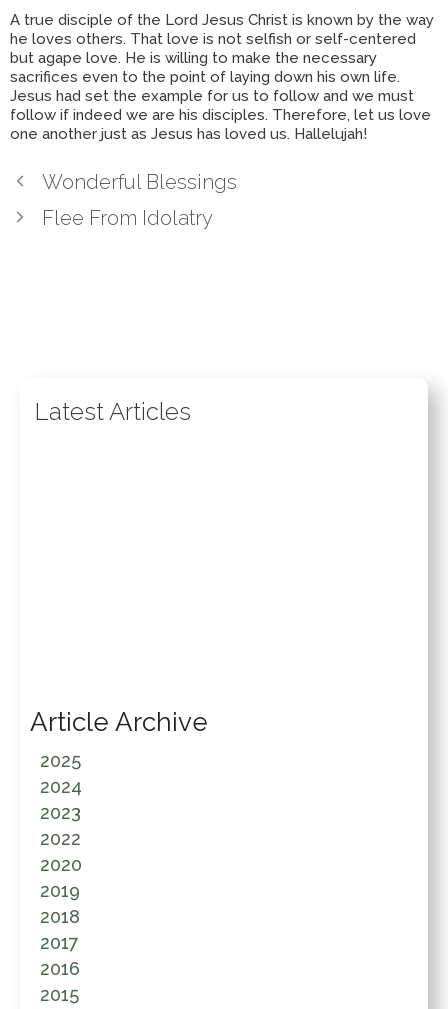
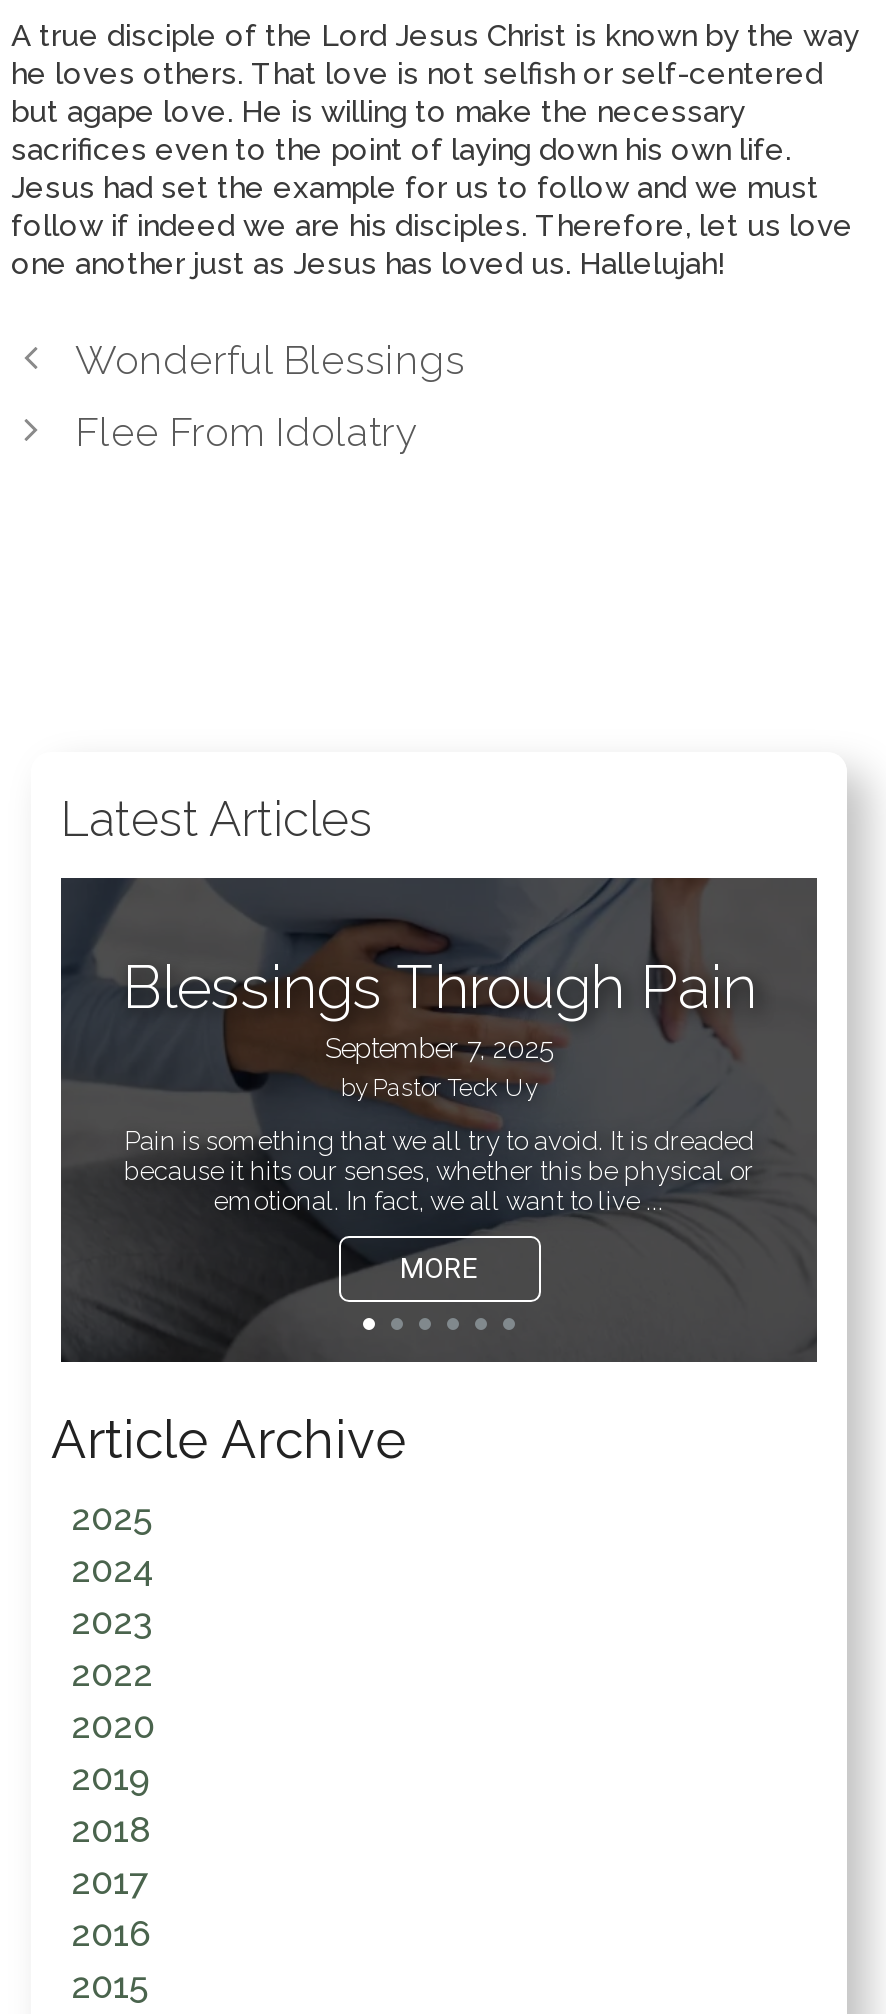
none -> [59,876,819,1364] [image] | Blessings Through Pain | September 7, 2025 | by Pastor Teck Uy | Pain is something that we all try to avoid. It is dreaded | because it hits our senses, whether this be physical or | emotional. In fact, we all want to live ... | MORE

